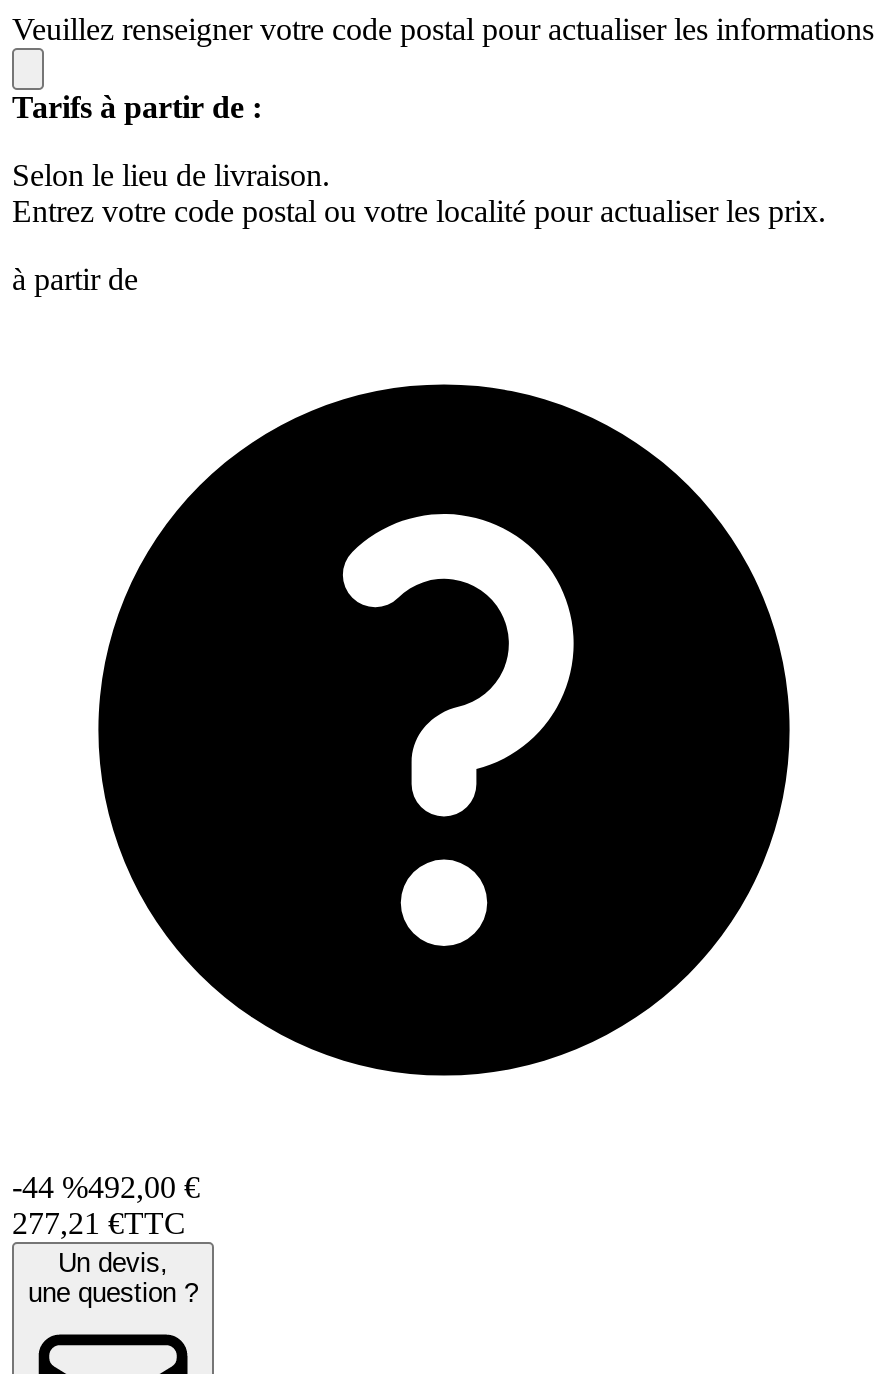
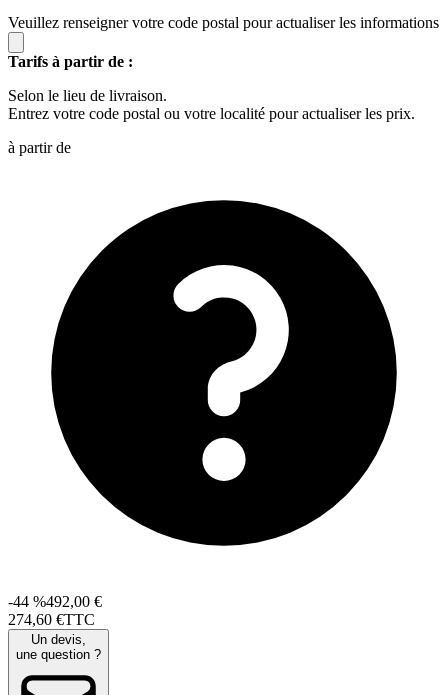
[12,1206,186,1240] 277,21 €TTC -> [8,611,95,628] 274,60 €TTC

